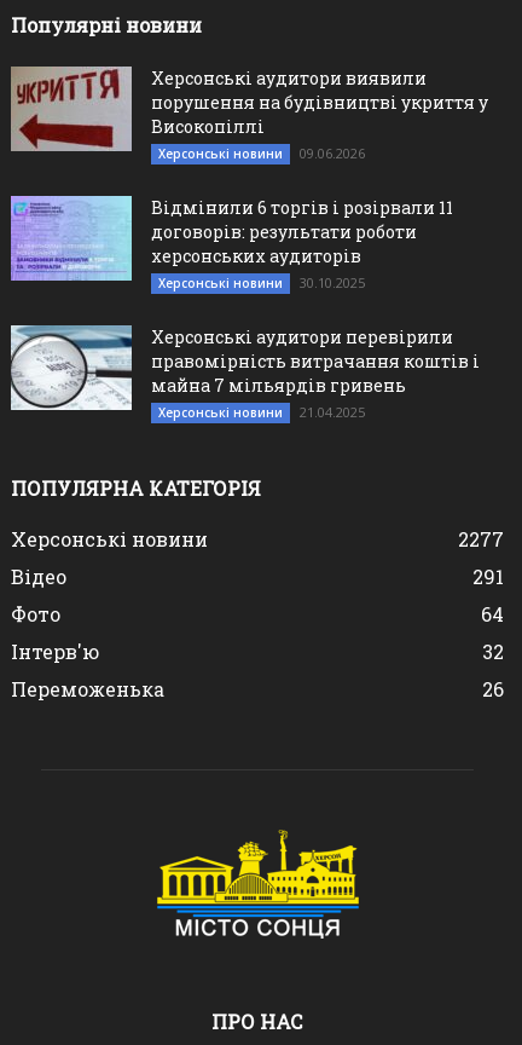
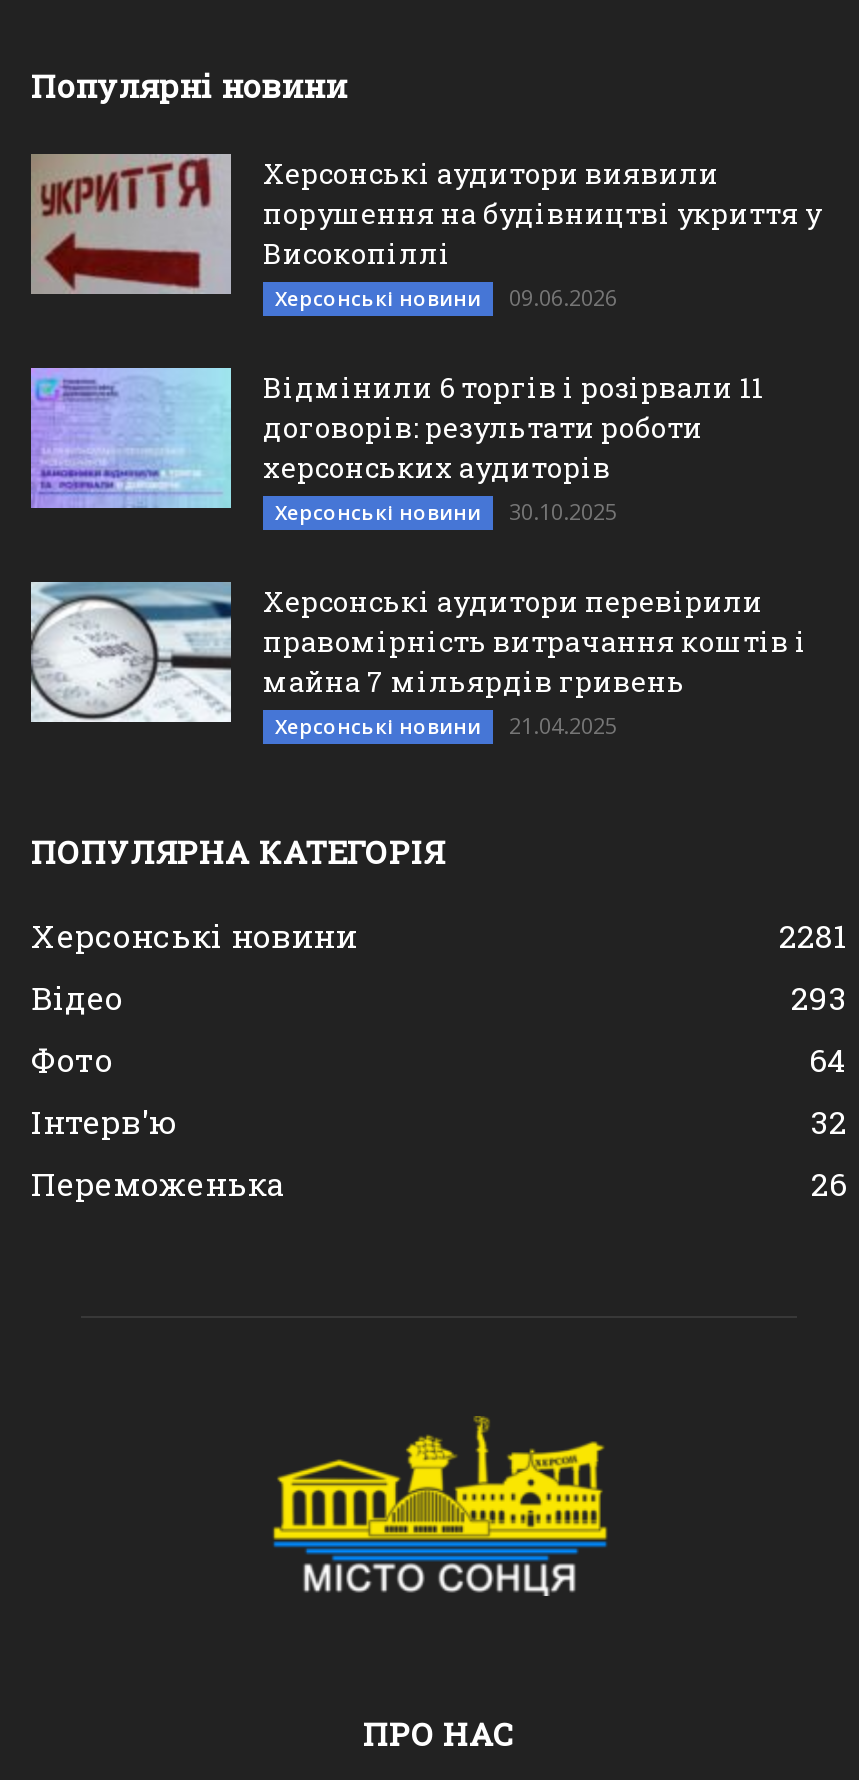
[458,526,504,551] 2277 -> [779,914,847,956] 2281
[472,563,504,589] 291 -> [791,976,847,1018] 293

